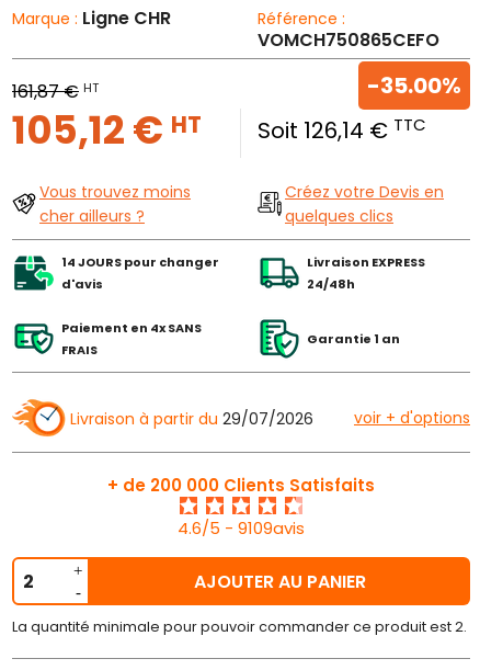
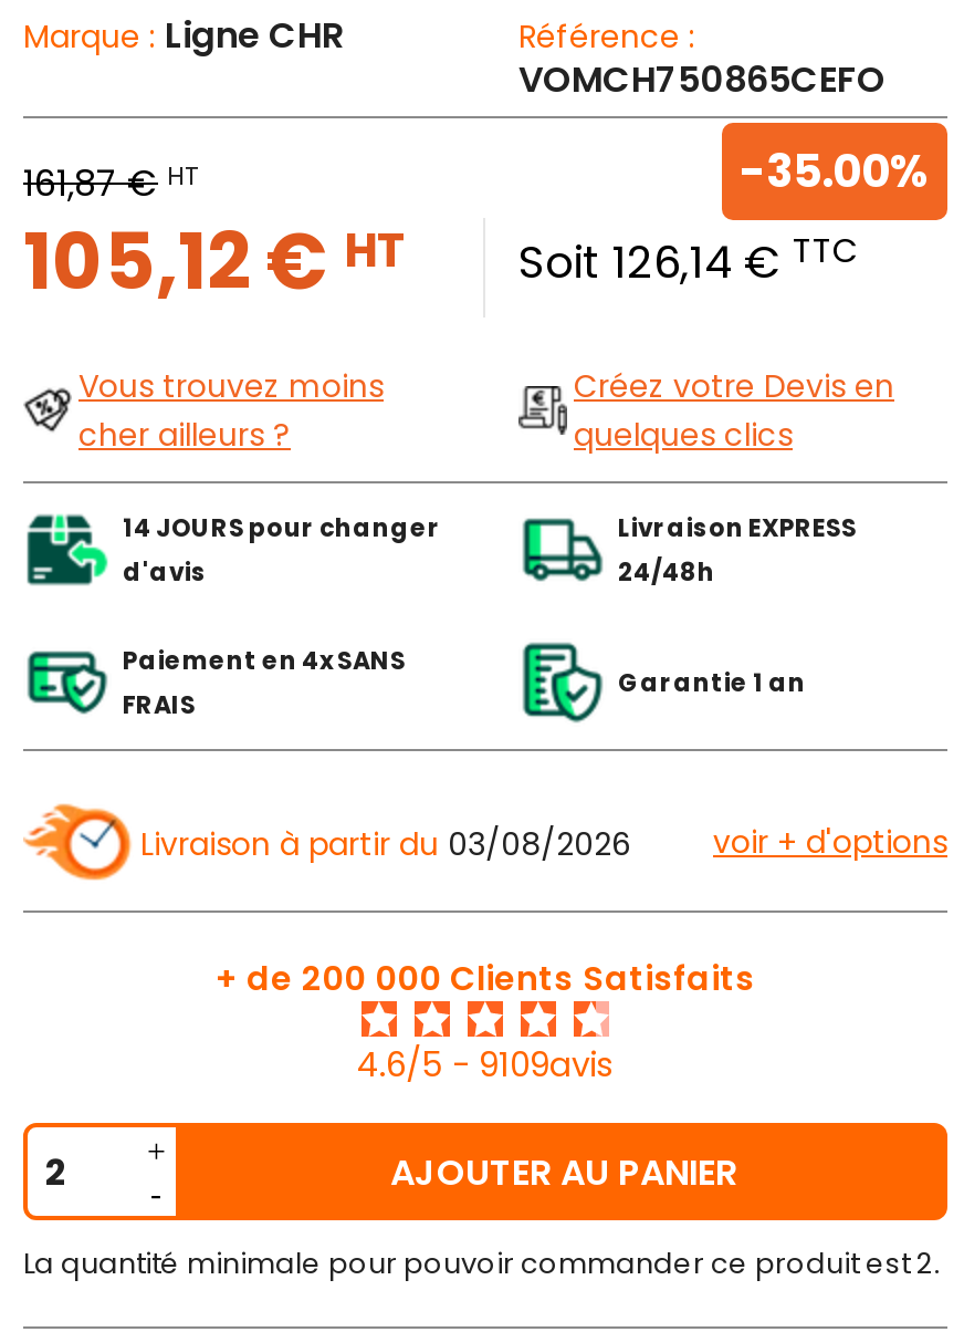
[70,408,313,430] Livraison à partir du 29/07/2026 -> [140,823,631,867] Livraison à partir du 03/08/2026

